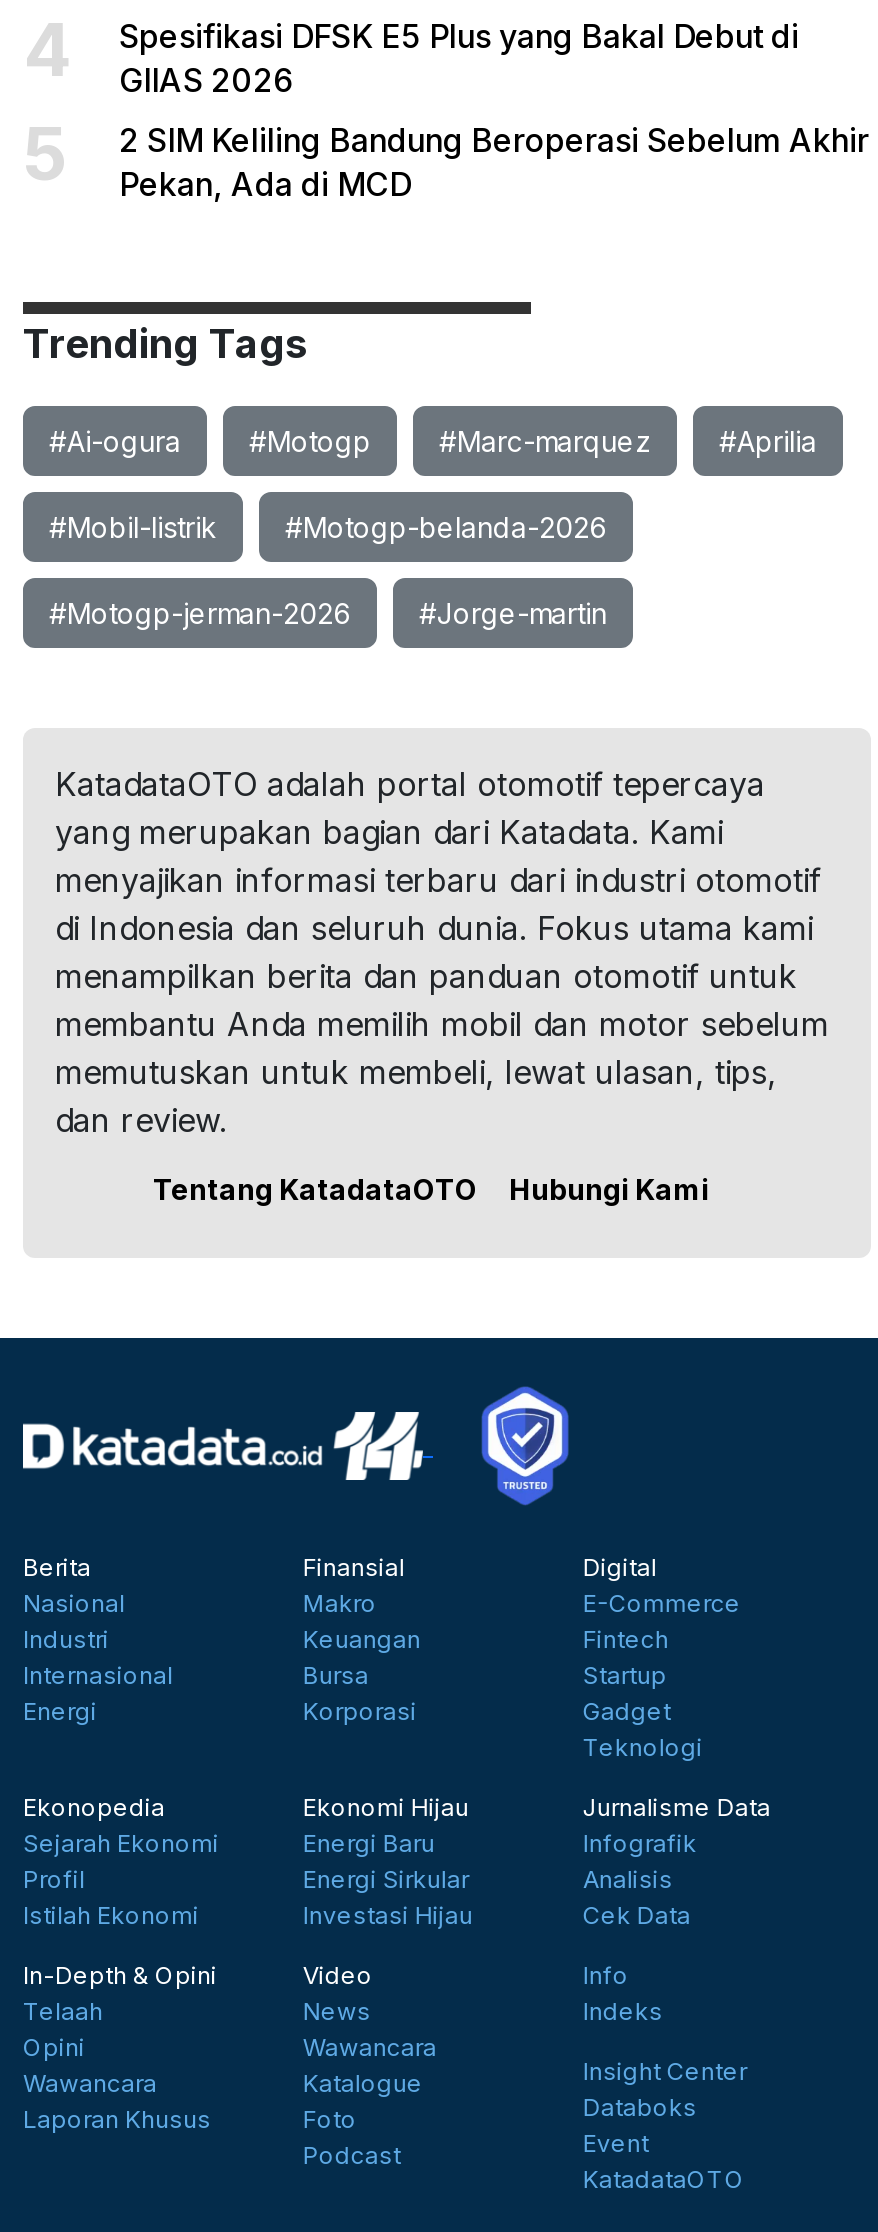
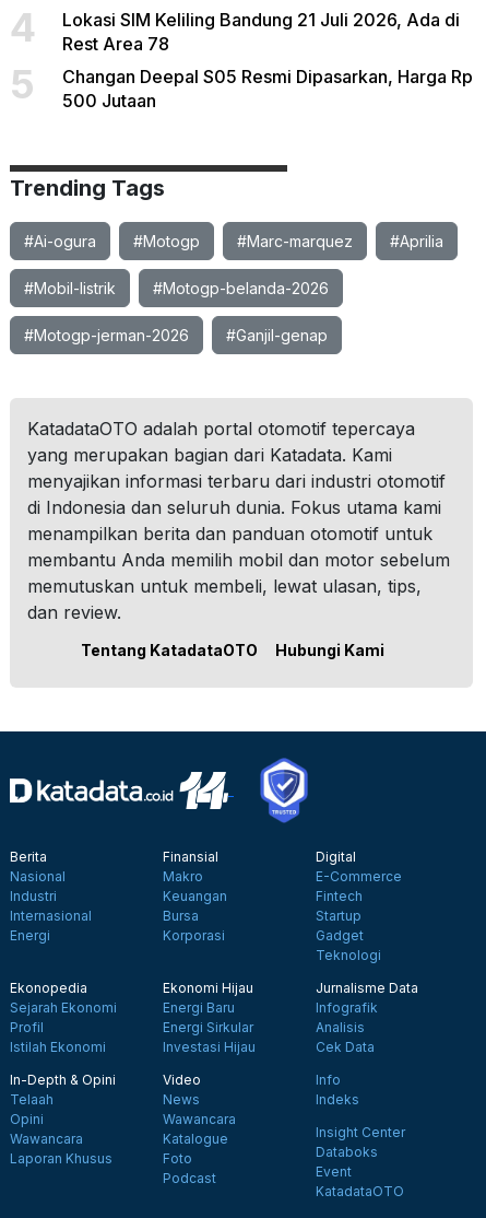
[119,16,799,100] Spesifikasi DFSK E5 Plus yang Bakal Debut di | GIIAS 2026 -> [62,9,460,55] Lokasi SIM Keliling Bandung 21 Juli 2026, Ada di | Rest Area 78
[119,120,869,204] 2 SIM Keliling Bandung Beroperasi Sebelum Akhir | Pekan, Ada di MCD -> [62,66,473,112] Changan Deepal S05 Resmi Dipasarkan, Harga Rp | 500 Jutaan
[419,596,607,630] #Jorge-martin -> [226,326,328,344] #Ganjil-genap

